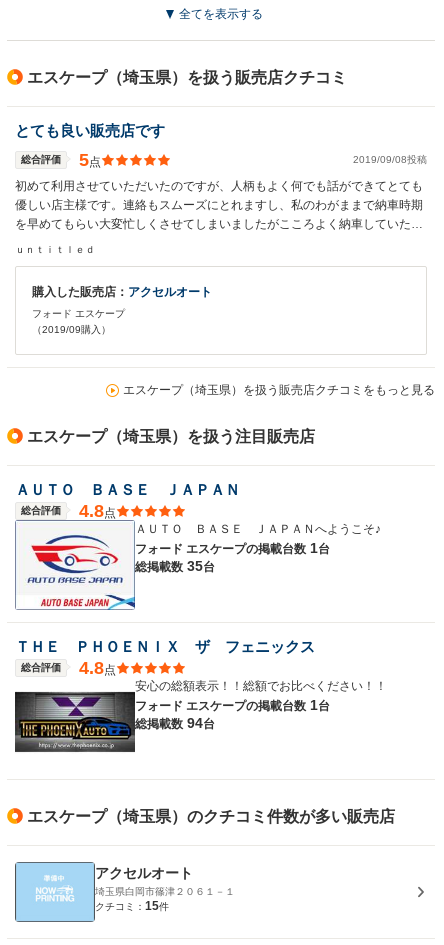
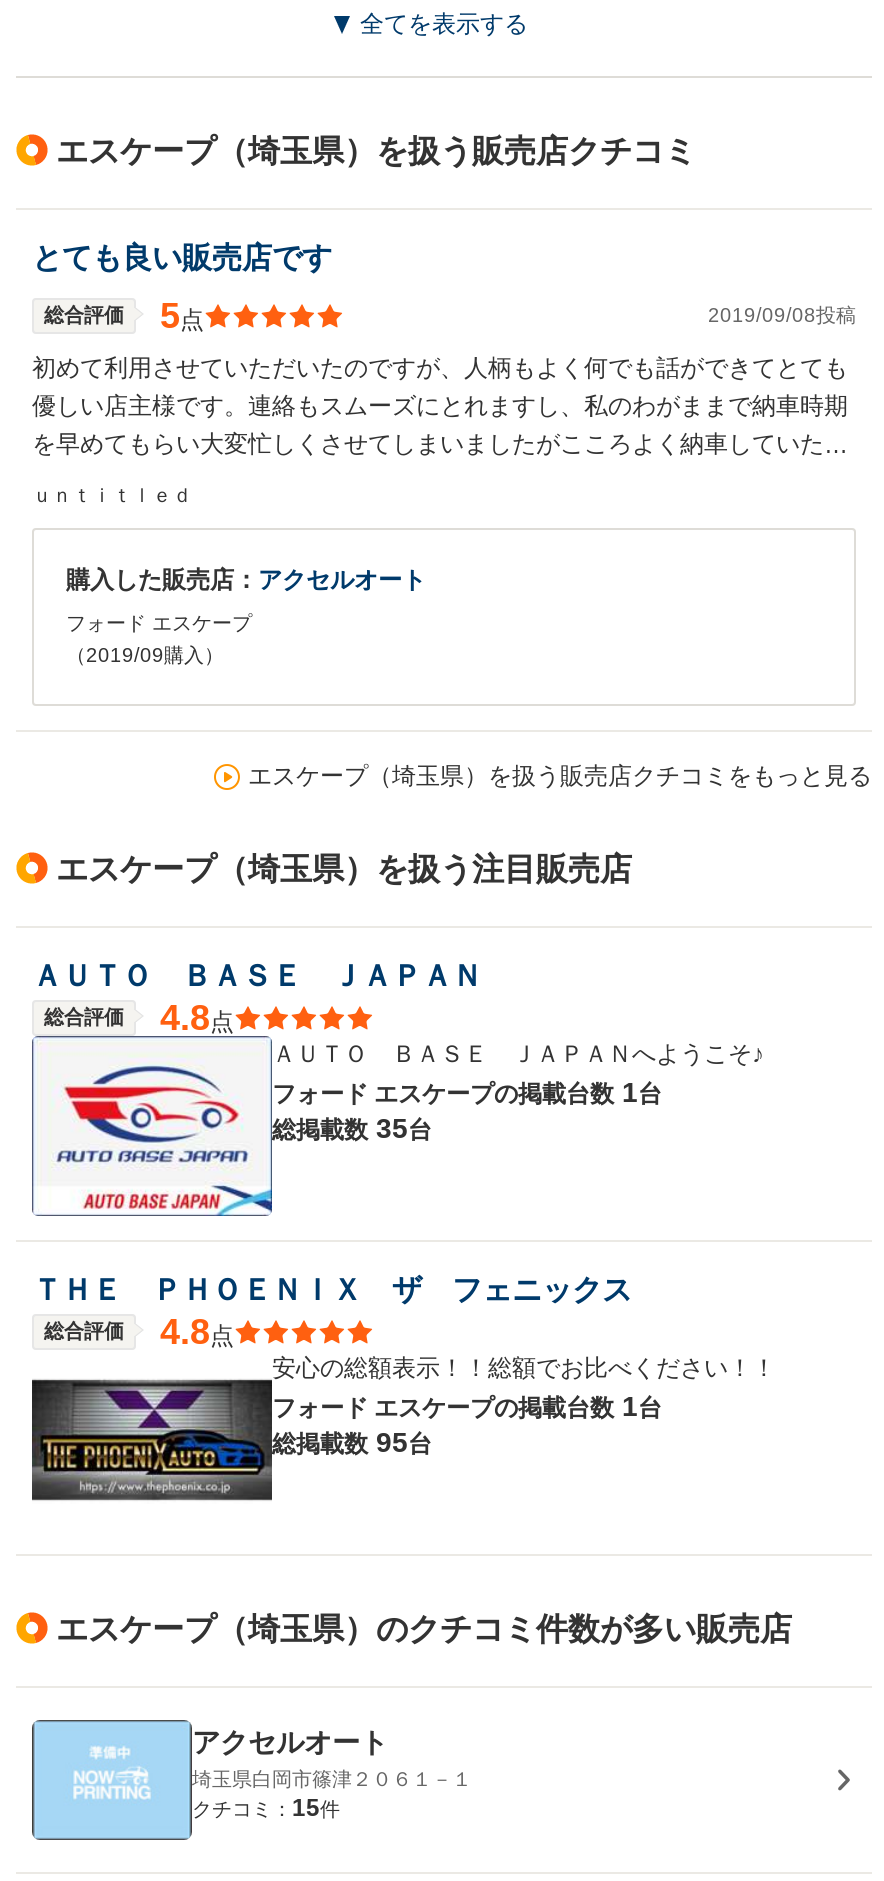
[135,715,215,731] 総掲載数 94台 -> [272,1425,432,1457] 総掲載数 95台

